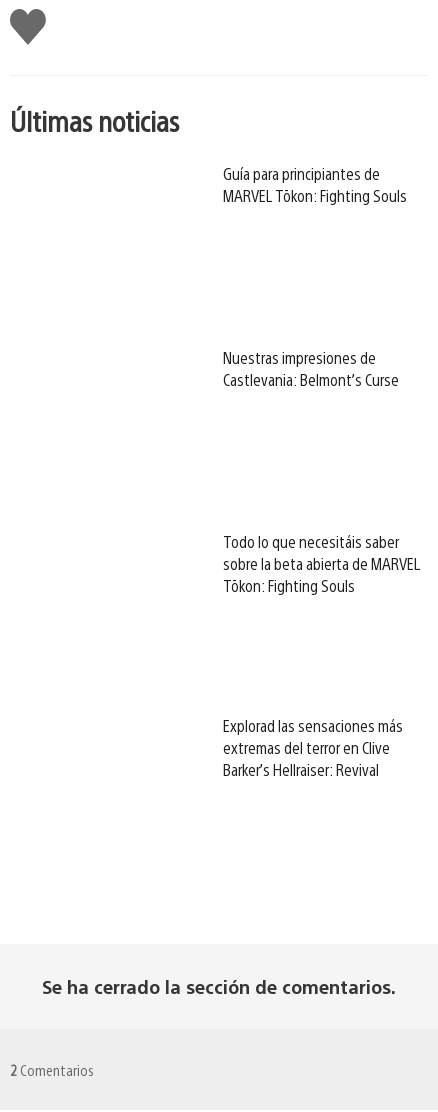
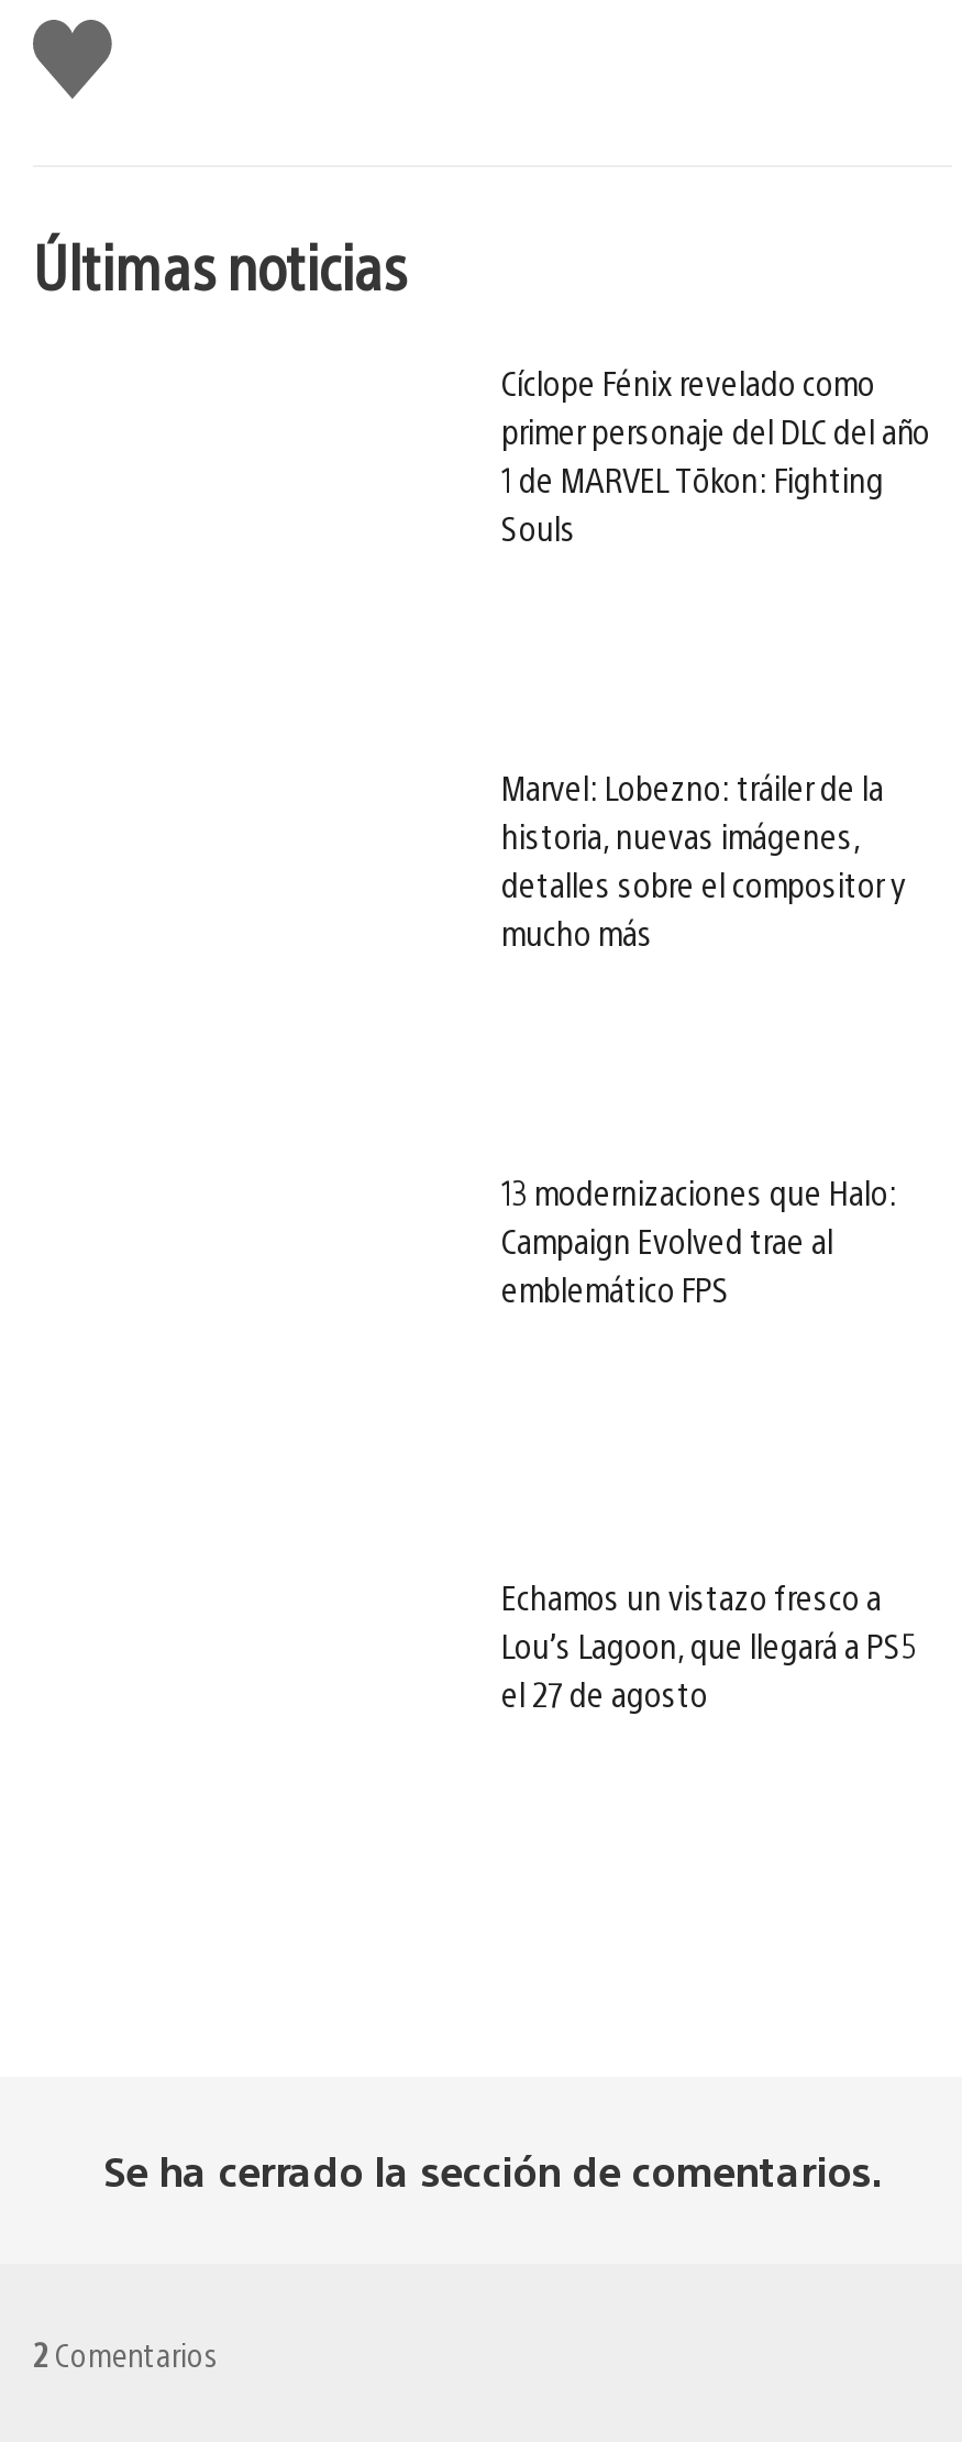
[223,163,407,206] Guía para principiantes de | MARVEL Tōkon: Fighting Souls -> [501,358,930,550] Cíclope Fénix revelado como | primer personaje del DLC del año | 1 de MARVEL Tōkon: Fighting | Souls
[223,347,399,390] Nuestras impresiones de | Castlevania: Belmont’s Curse -> [501,763,906,954] Marvel: Lobezno: tráiler de la | historia, nuevas imágenes, | detalles sobre el compositor y | mucho más
[223,531,420,596] Todo lo que necesitáis saber | sobre la beta abierta de MARVEL | Tōkon: Fighting Souls -> [501,1168,897,1311] 13 modernizaciones que Halo: | Campaign Evolved trae al | emblemático FPS
[223,715,403,780] Explorad las sensaciones más | extremas del terror en Clive | Barker’s Hellraiser: Revival -> [501,1573,917,1716] Echamos un vistazo fresco a | Lou’s Lagoon, que llegará a PS5 | el 27 de agosto

